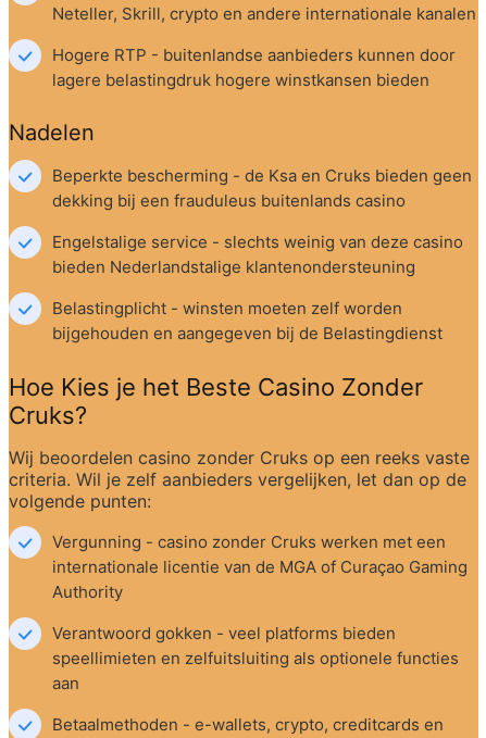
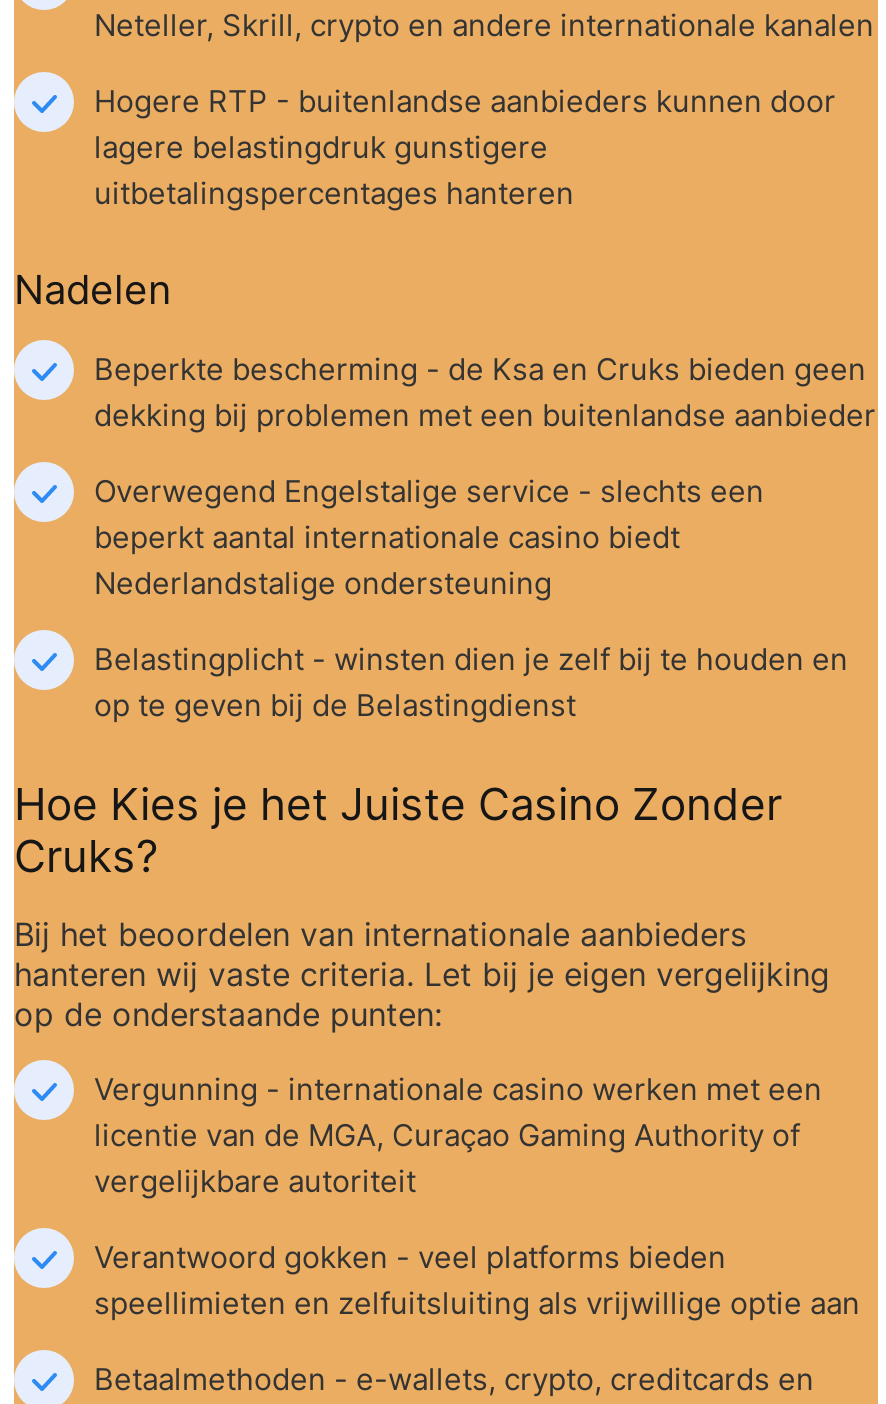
[52,70,429,90] lagere belastingdruk hogere winstkansen bieden -> [94,128,574,212] lagere belastingdruk gunstigere | uitbetalingspercentages hanteren
[52,190,406,211] dekking bij een frauduleus buitenlands casino -> [94,396,876,434] dekking bij problemen met een buitenlandse aanbieder
[52,232,463,277] Engelstalige service - slechts weinig van deze casino | bieden Nederlandstalige klantenondersteuning -> [94,472,764,602] Overwegend Engelstalige service - slechts een | beperkt aantal internationale casino biedt | Nederlandstalige ondersteuning
[52,298,443,343] Belastingplicht - winsten moeten zelf worden | bijgehouden en aangegeven bij de Belastingdienst -> [94,640,848,724] Belastingplicht - winsten dien je zelf bij te houden en | op te geven bij de Belastingdienst
[9,373,423,401] Hoe Kies je het Beste Casino Zonder -> [14,778,782,830] Hoe Kies je het Juiste Casino Zonder
moved [9,401,87,429] -> [14,830,158,882]: Cruks?
[9,447,470,512] Wij beoordelen casino zonder Cruks op een reeks vaste | criteria. Wil je zelf aanbieders vergelijken, let dan op de | volgende punten: -> [14,914,830,1034] Bij het beoordelen van internationale aanbieders | hanteren wij vaste criteria. Let bij je eigen vergelijking | op de onderstaande punten:
[52,531,468,602] Vergunning - casino zonder Cruks werken met een | internationale licentie van de MGA of Curaçao Gaming | Authority -> [94,1070,822,1200] Vergunning - internationale casino werken met een | licentie van de MGA, Curaçao Gaming Authority of | vergelijkbare autoriteit
moved [52,623,396,643] -> [94,1238,726,1276]: Verantwoord gokken - veel platforms bieden
[52,648,459,693] speellimieten en zelfuitsluiting als optionele functies | aan -> [94,1284,860,1322] speellimieten en zelfuitsluiting als vrijwillige optie aan

